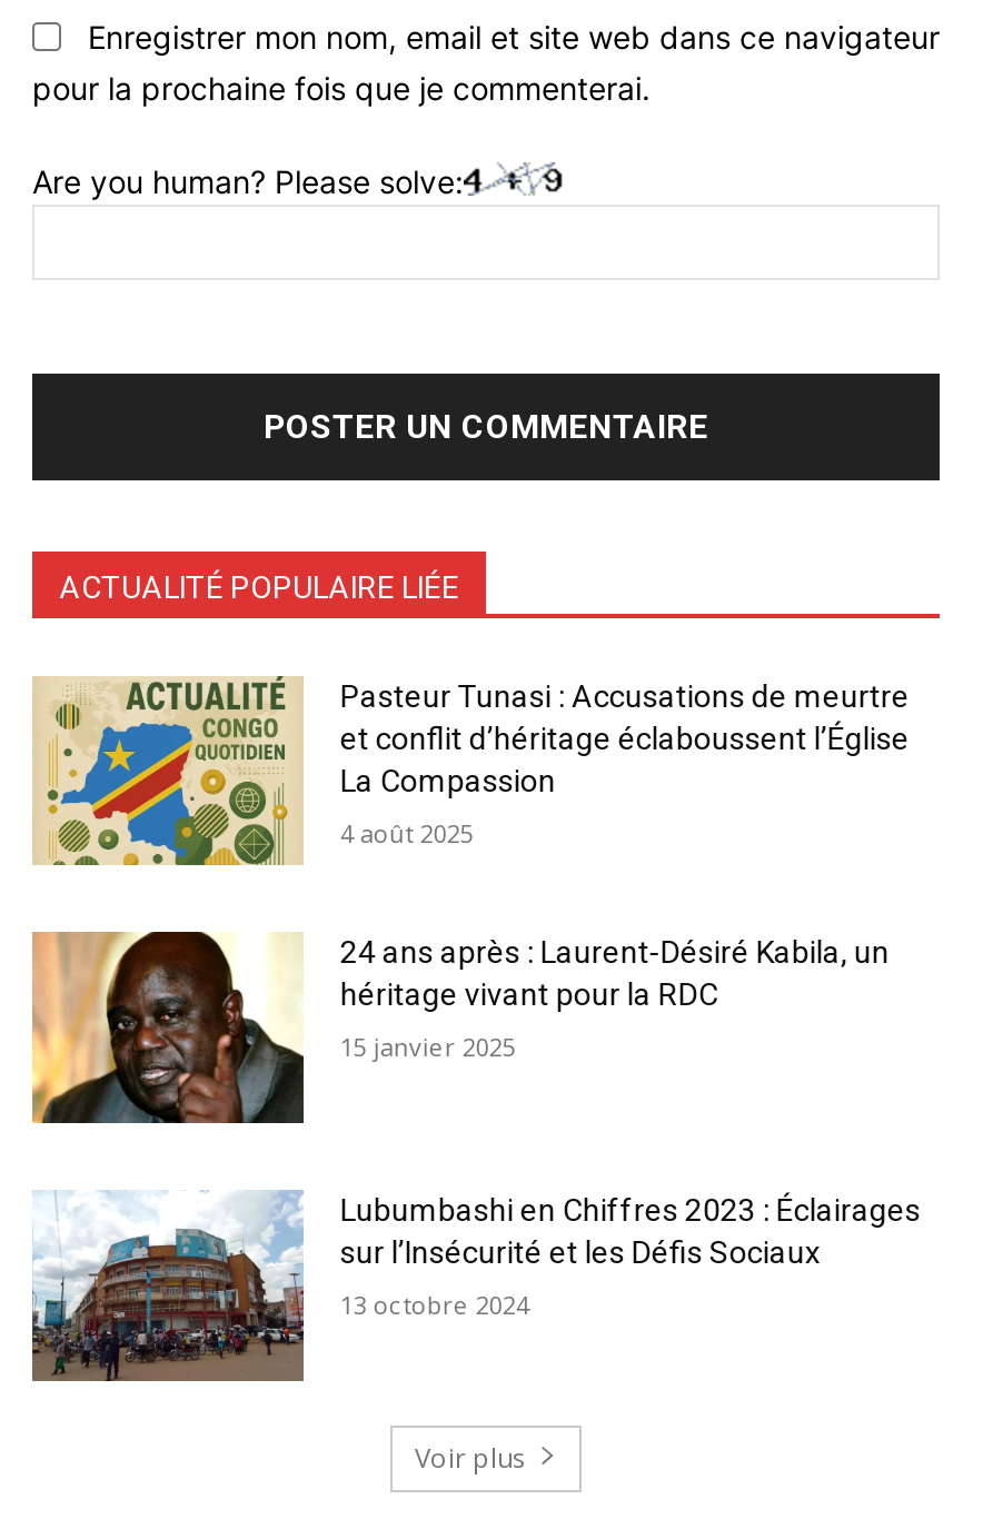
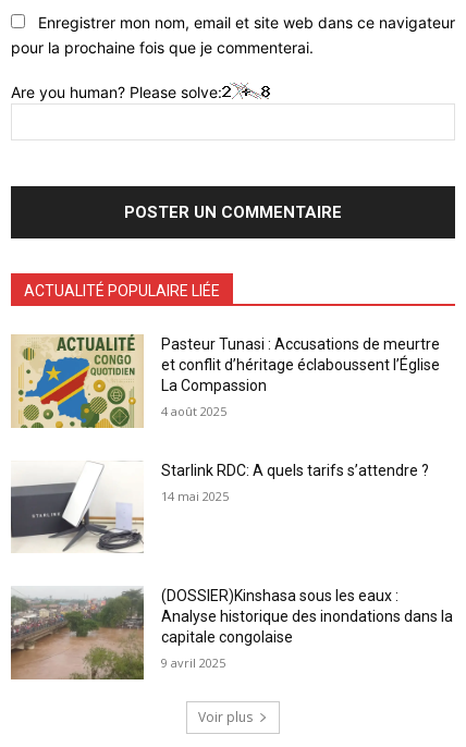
[30,930,889,1125] [image] | 24 ans après : Laurent-Désiré Kabila, un | héritage vivant pour la RDC -> [10,460,429,553] [image] | Starlink RDC: A quels tarifs s’attendre ?
[340,1031,516,1064] 15 janvier 2025 -> [162,487,229,504] 14 mai 2025
[32,1190,921,1381] [image] | Lubumbashi en Chiffres 2023 : Éclairages | sur l’Insécurité et les Défis Sociaux -> [10,587,453,679] [image] | (DOSSIER)Kinshasa sous les eaux : | Analyse historique des inondations dans la | capitale congolaise
[340,1288,529,1322] 13 octobre 2024 -> [162,655,226,671] 9 avril 2025

